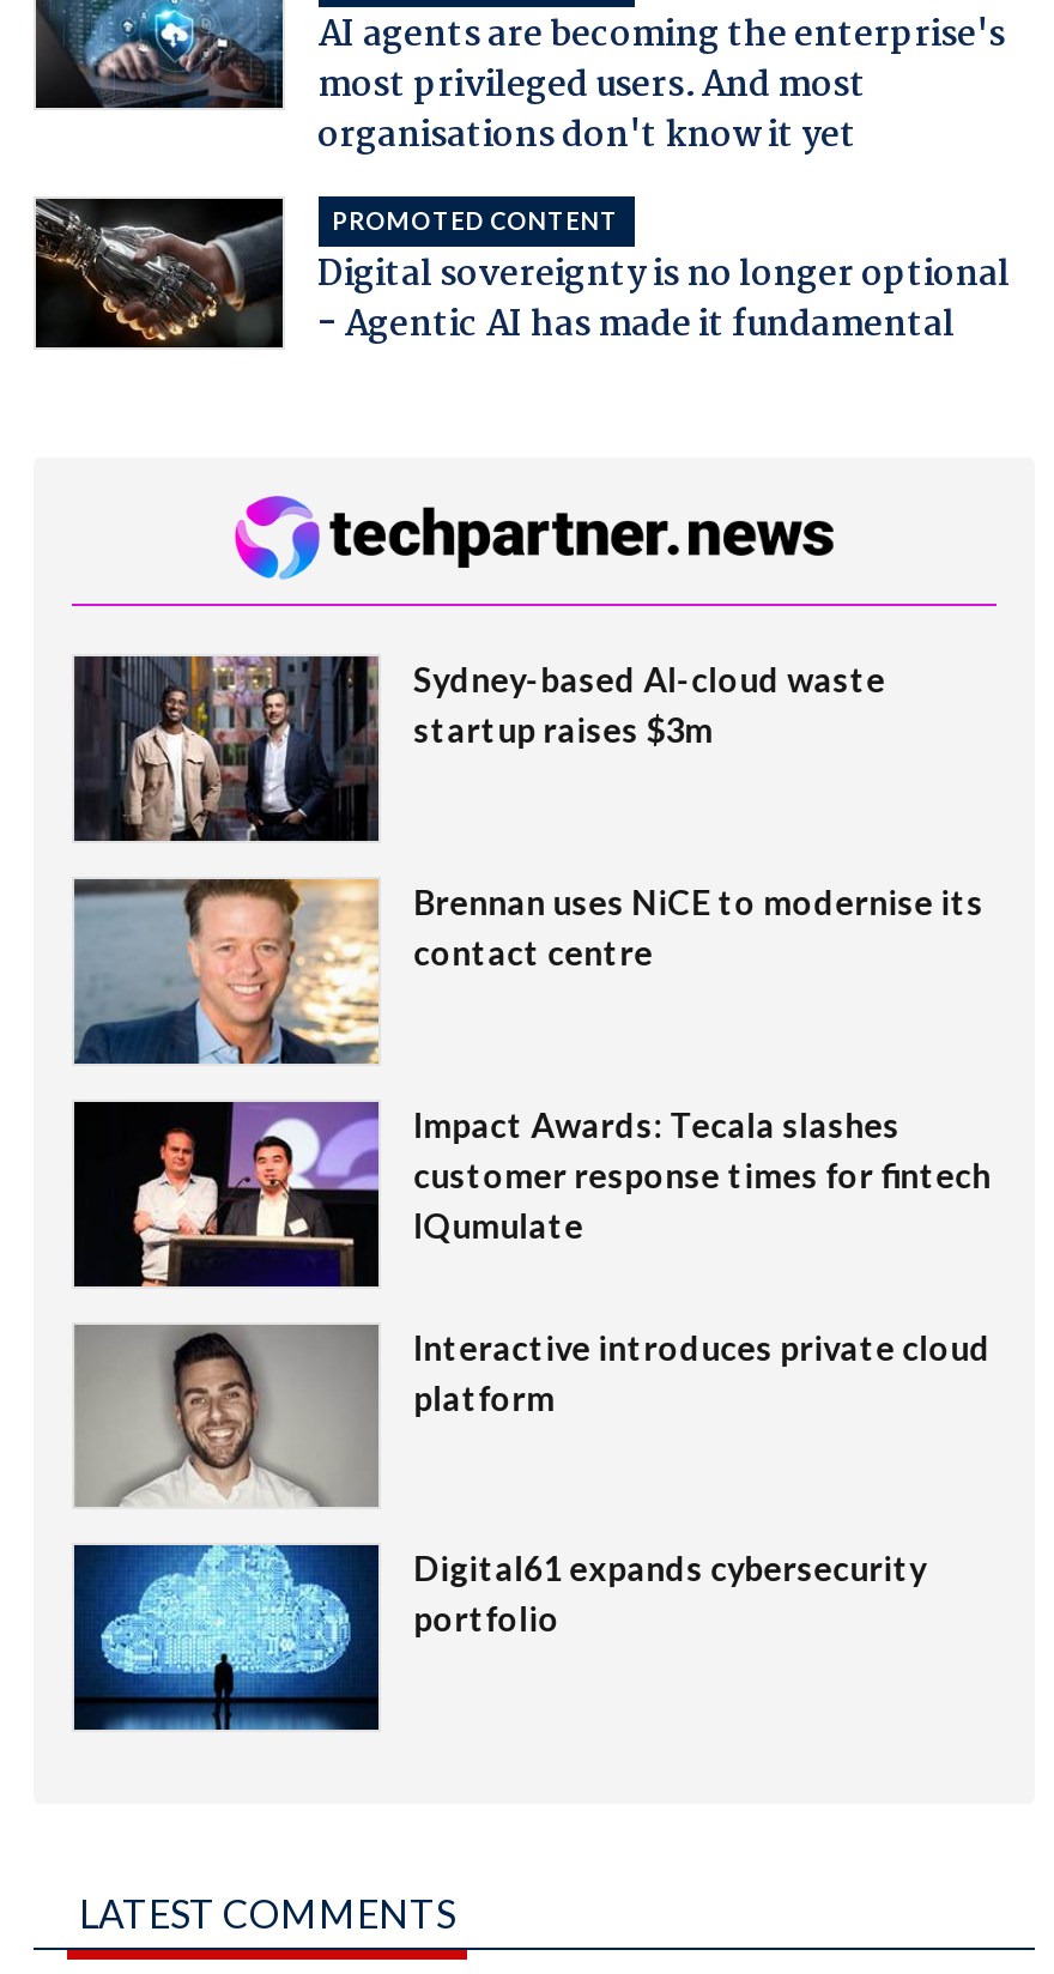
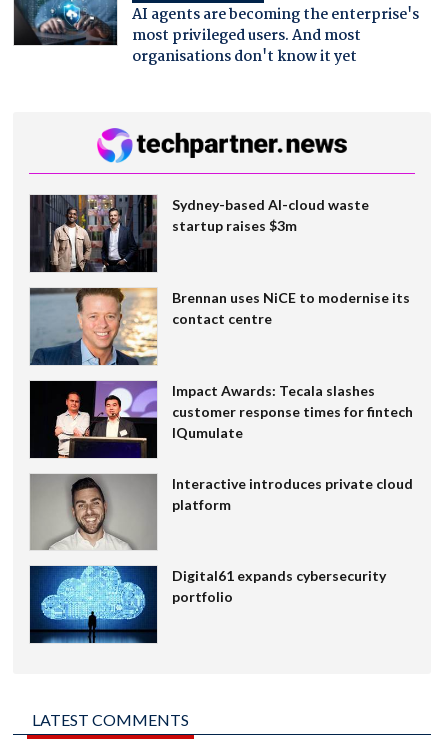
[34,196,1010,354] [image] | PROMOTED CONTENT | Digital sovereignty is no longer optional | - Agentic AI has made it fundamental -> none

